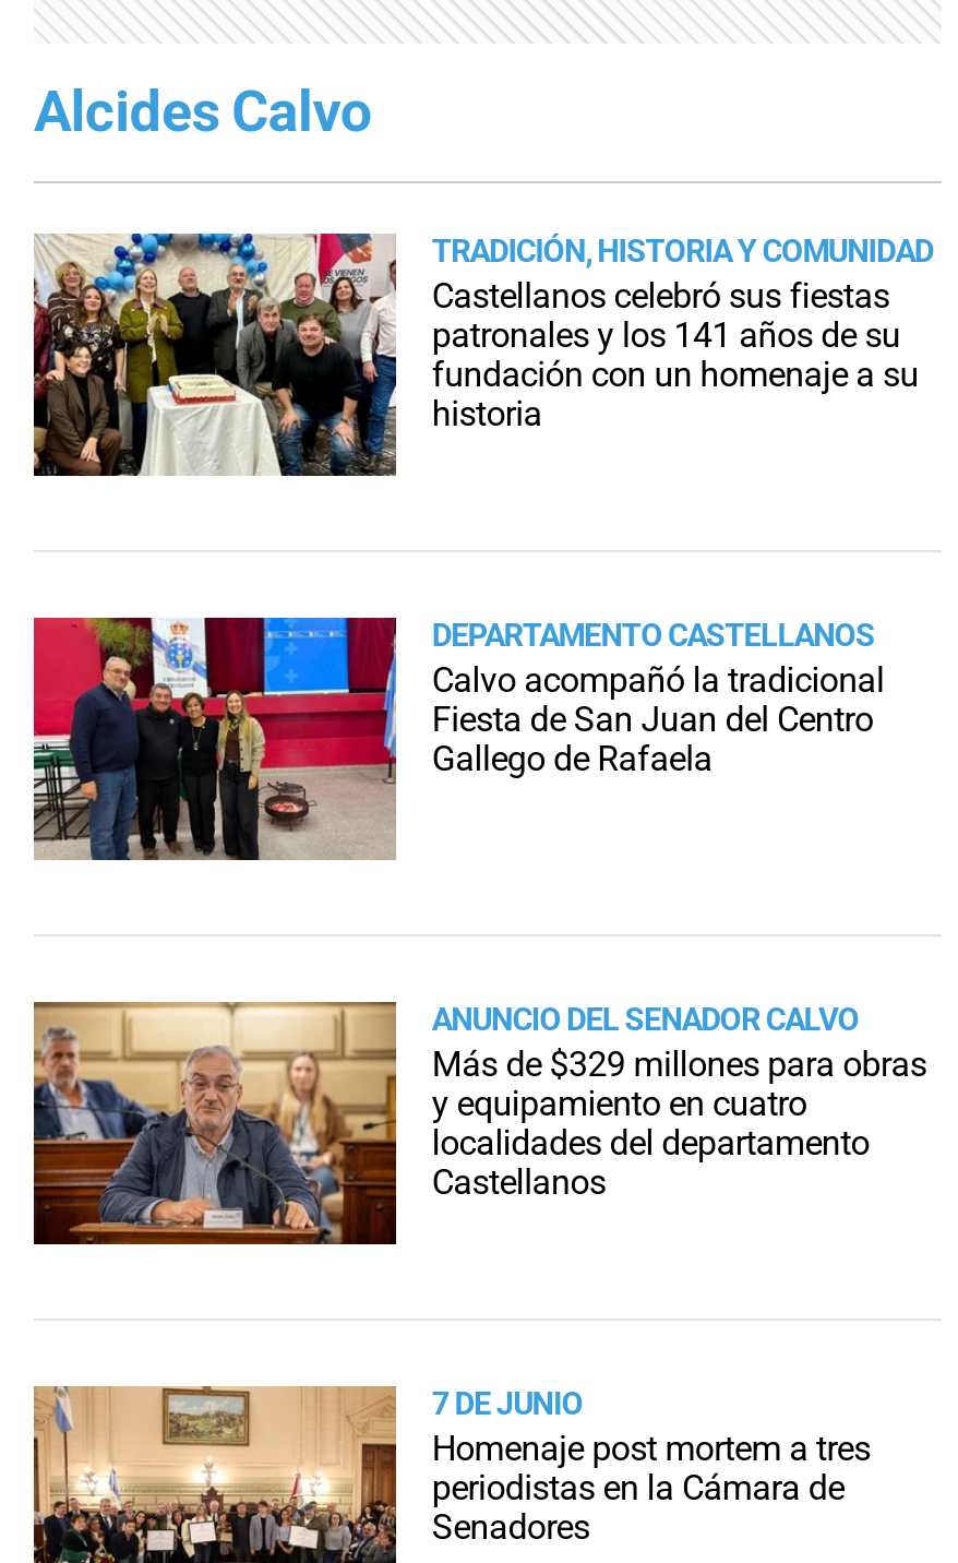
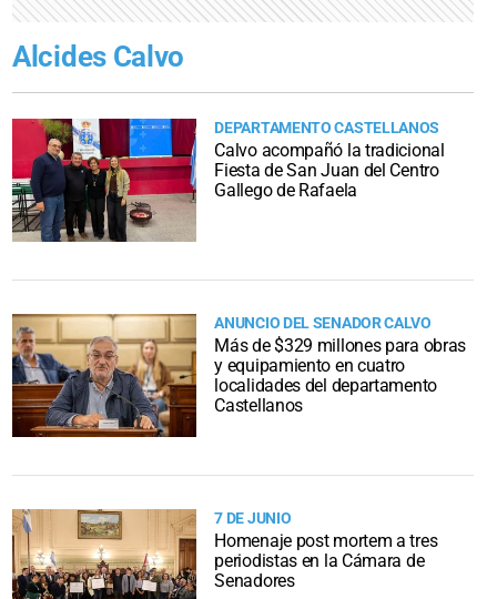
[32,231,933,478] [image] | TRADICIÓN, HISTORIA Y COMUNIDAD | Castellanos celebró sus fiestas | patronales y los 141 años de su | fundación con un homenaje a su | historia -> none

